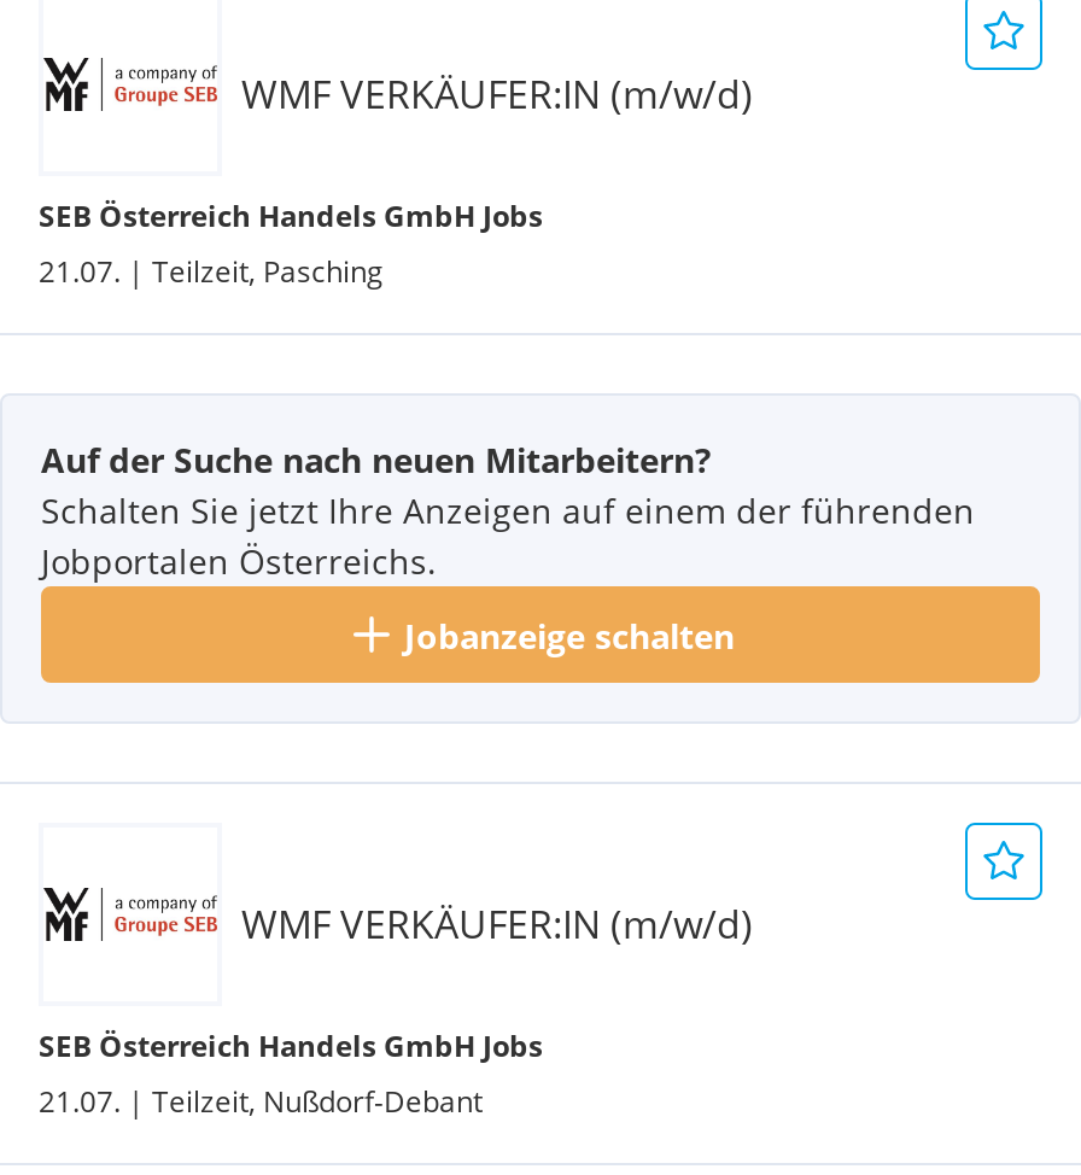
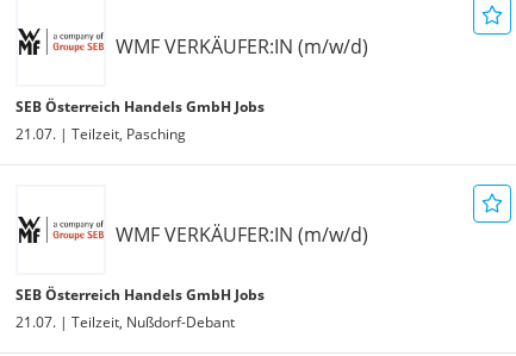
[41,437,975,657] Auf der Suche nach neuen Mitarbeitern? | Schalten Sie jetzt Ihre Anzeigen auf einem der führenden | Jobportalen Österreichs. | Jobanzeige schalten -> none

